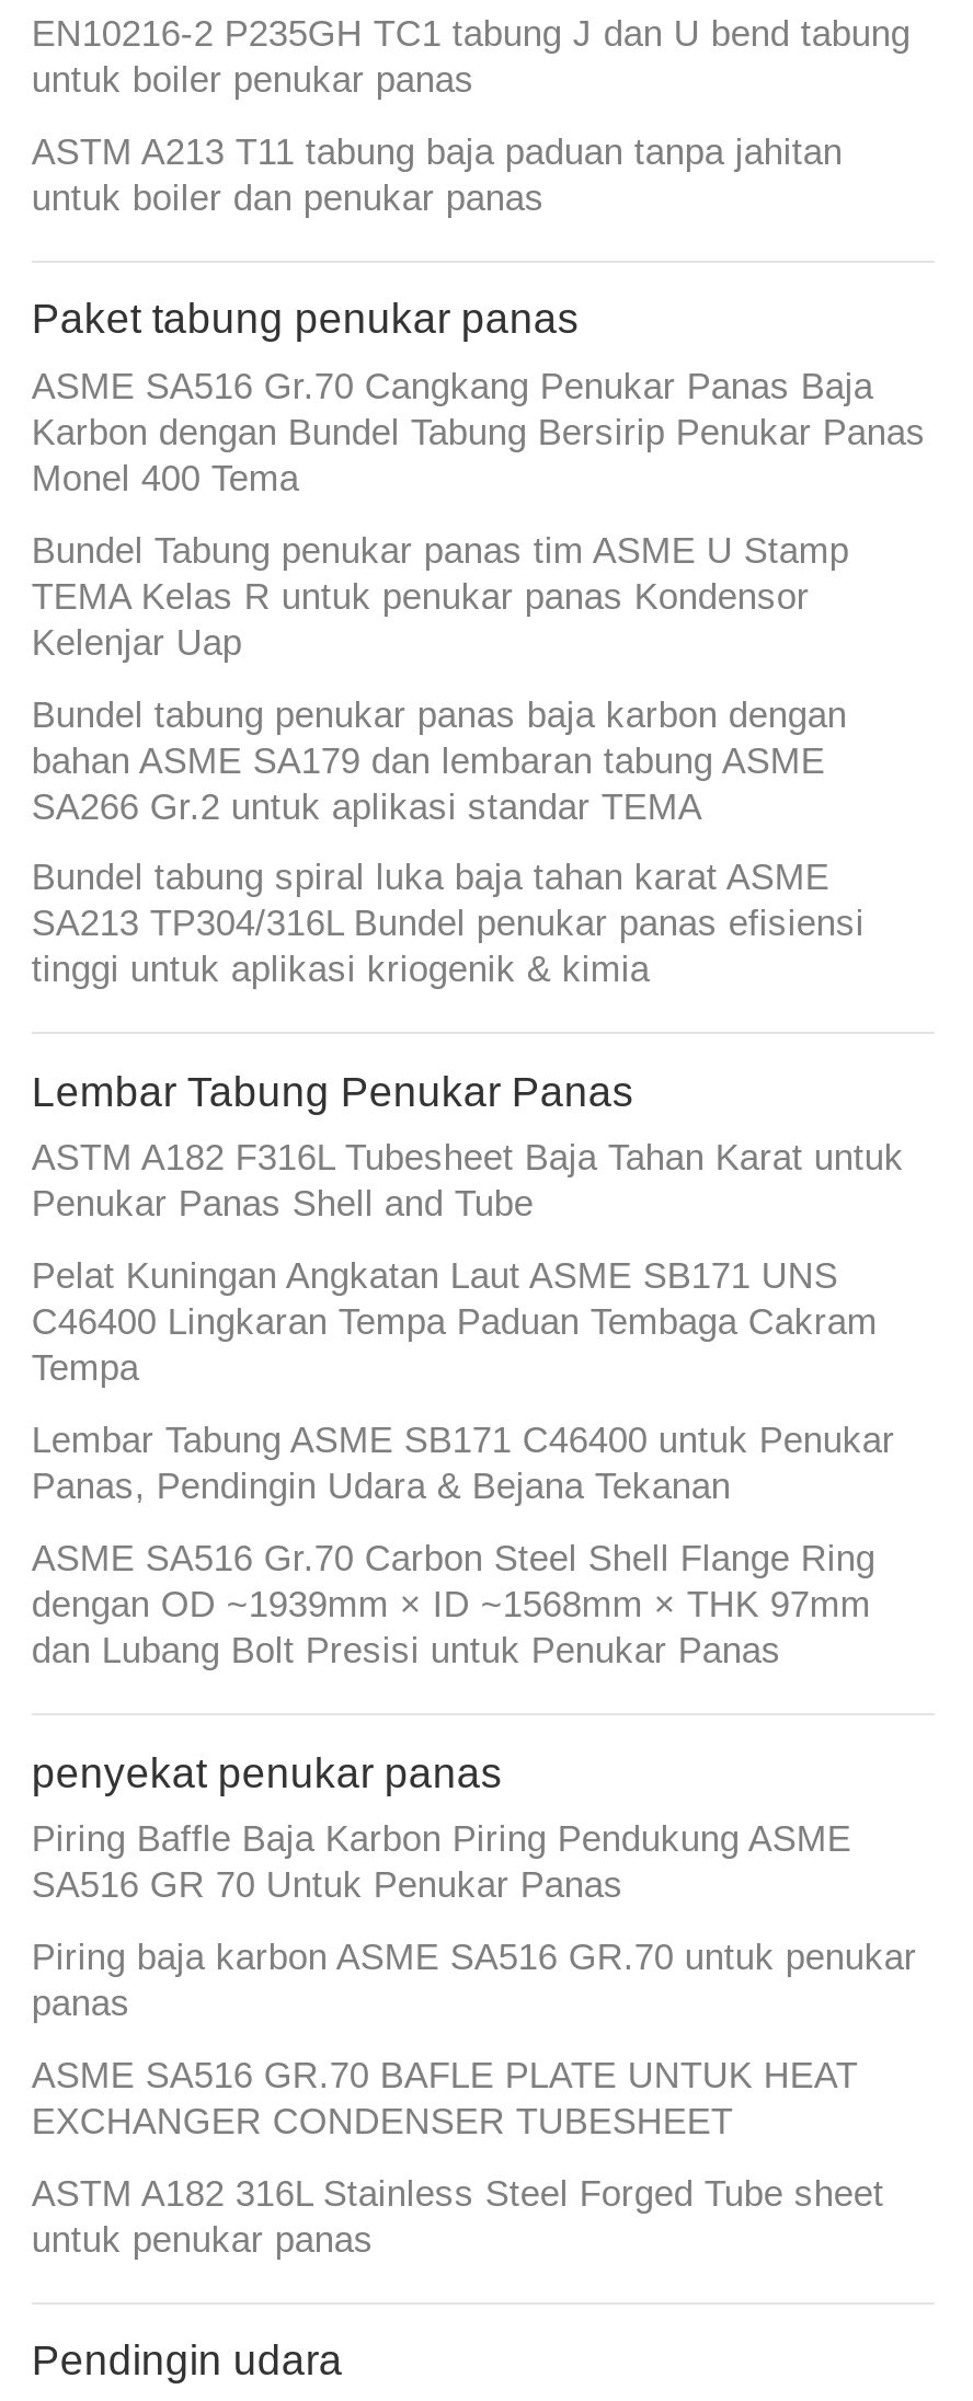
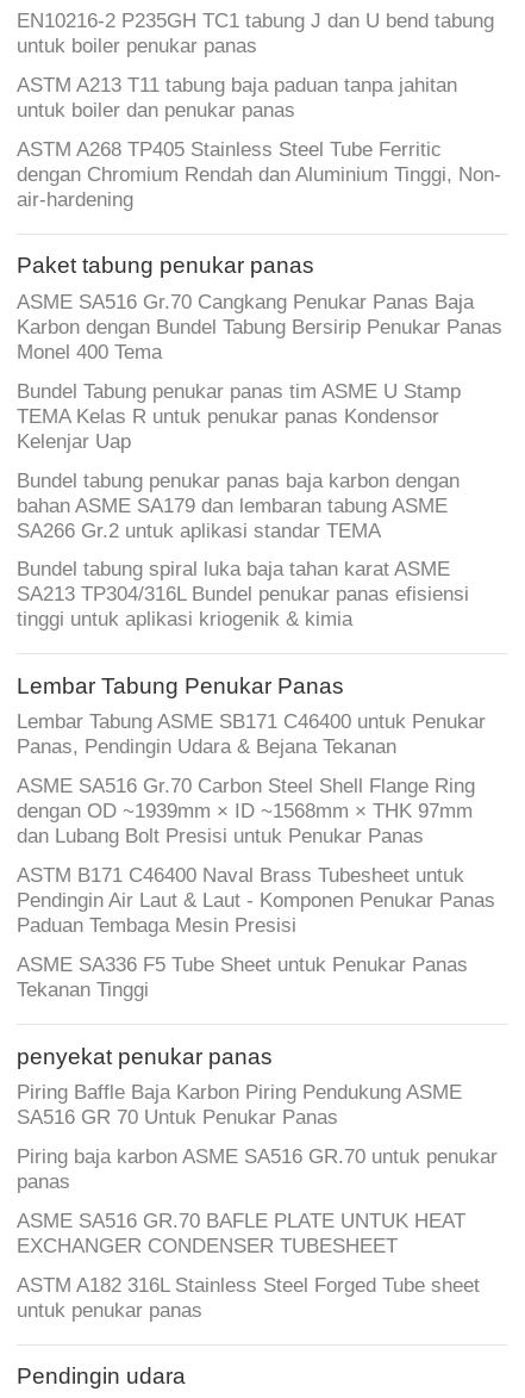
none -> [17,138,501,211] ASTM A268 TP405 Stainless Steel Tube Ferritic | dengan Chromium Rendah dan Aluminium Tinggi, Non- | air-hardening
[32,1138,904,1390] ASTM A182 F316L Tubesheet Baja Tahan Karat untuk | Penukar Panas Shell and Tube | Pelat Kuningan Angkatan Laut ASME SB171 UNS | C46400 Lingkaran Tempa Paduan Tembaga Cakram | Tempa -> none
moved [32,1420,895,1672] -> [17,711,486,848]: Lembar Tabung ASME SB171 C46400 untuk Penukar | Panas, Pendingin Udara & Bejana Tekanan | ASME SA516 Gr.70 Carbon Steel Shell Flange Ring | dengan OD ~1939mm × ID ~1568mm × THK 97mm | dan Lubang Bolt Presisi untuk Penukar Panas
none -> [17,864,495,1001] ASTM B171 C46400 Naval Brass Tubesheet untuk | Pendingin Air Laut & Laut - Komponen Penukar Panas | Paduan Tembaga Mesin Presisi | ASME SA336 F5 Tube Sheet untuk Penukar Panas | Tekanan Tinggi

